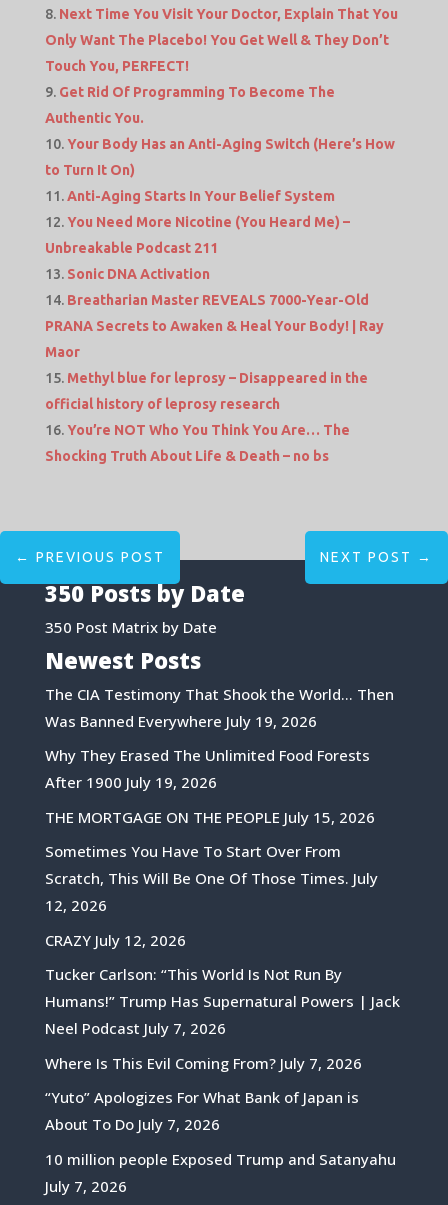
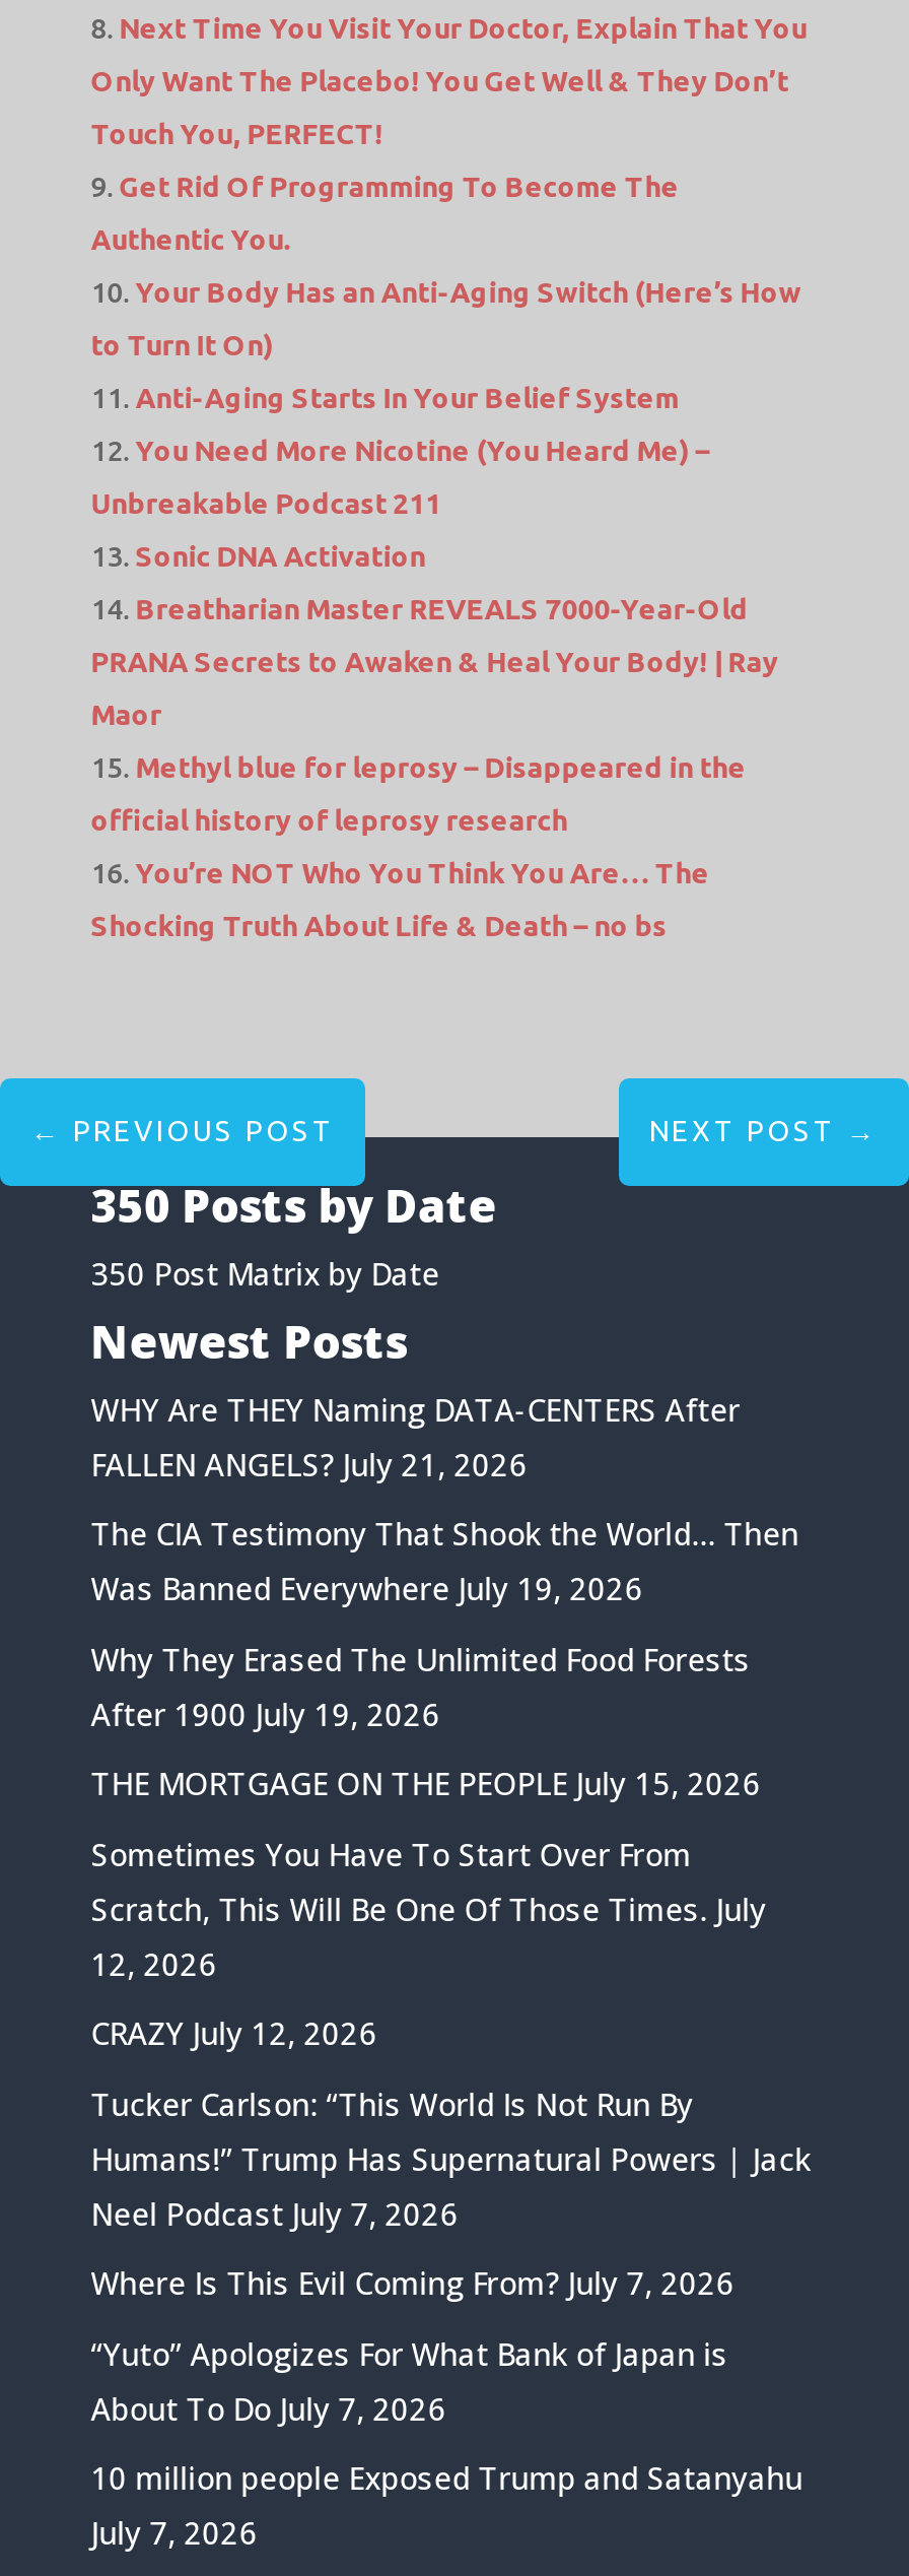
none -> [91,1389,740,1484] WHY Are THEY Naming DATA-CENTERS After | FALLEN ANGELS? July 21, 2026

